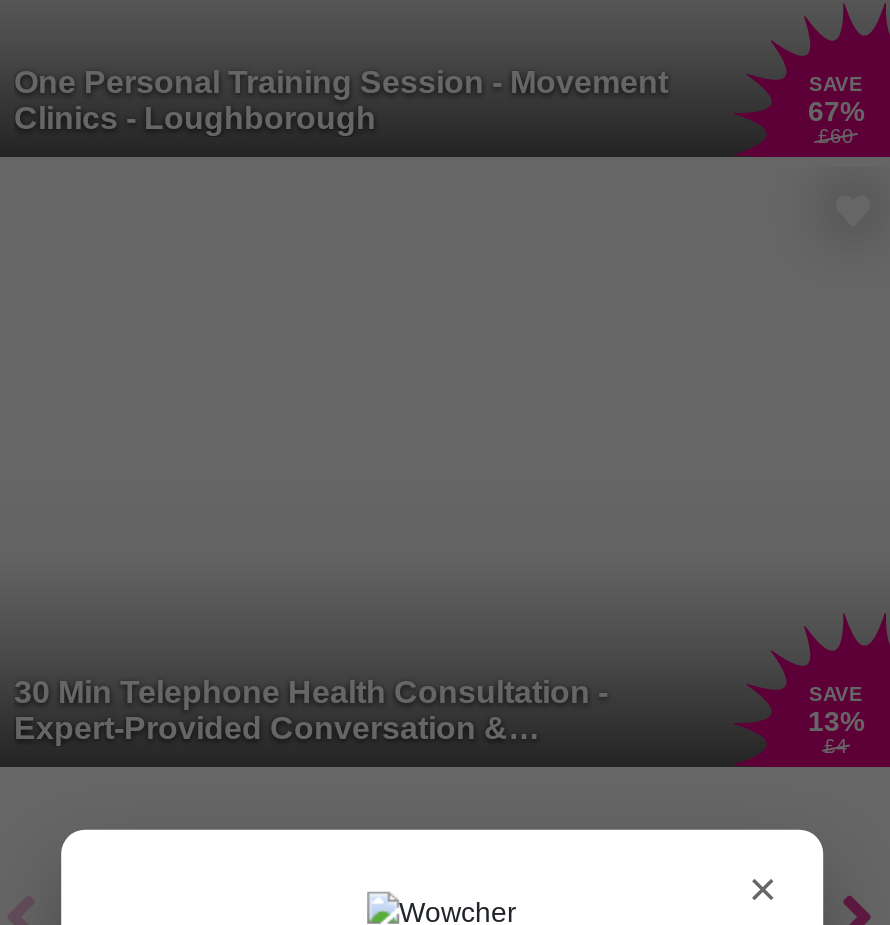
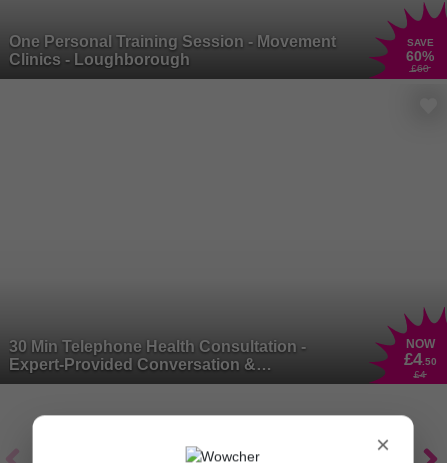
[808,96,864,128] 67% -> [406,48,434,64] 60%
[808,683,864,737] SAVE | 13% -> [403,337,436,369] NOW | £4.50

